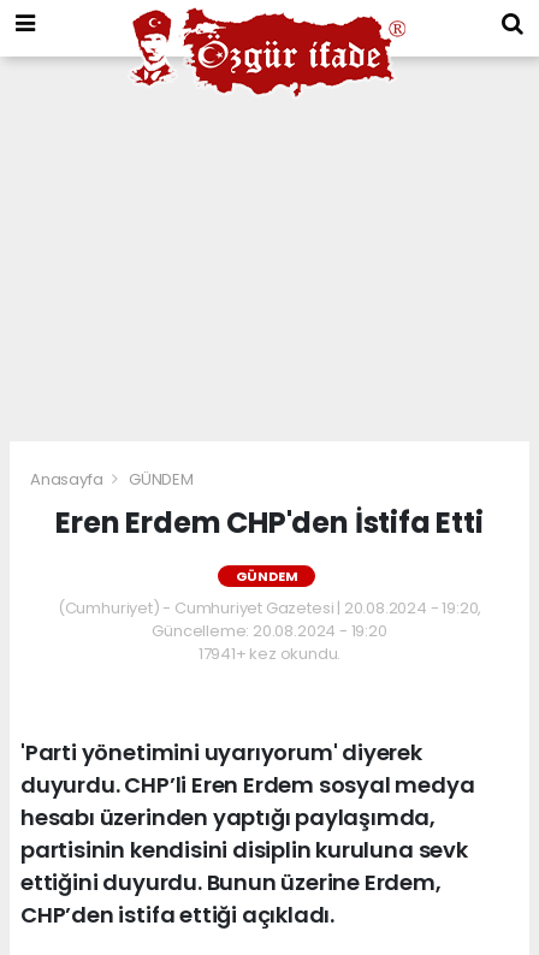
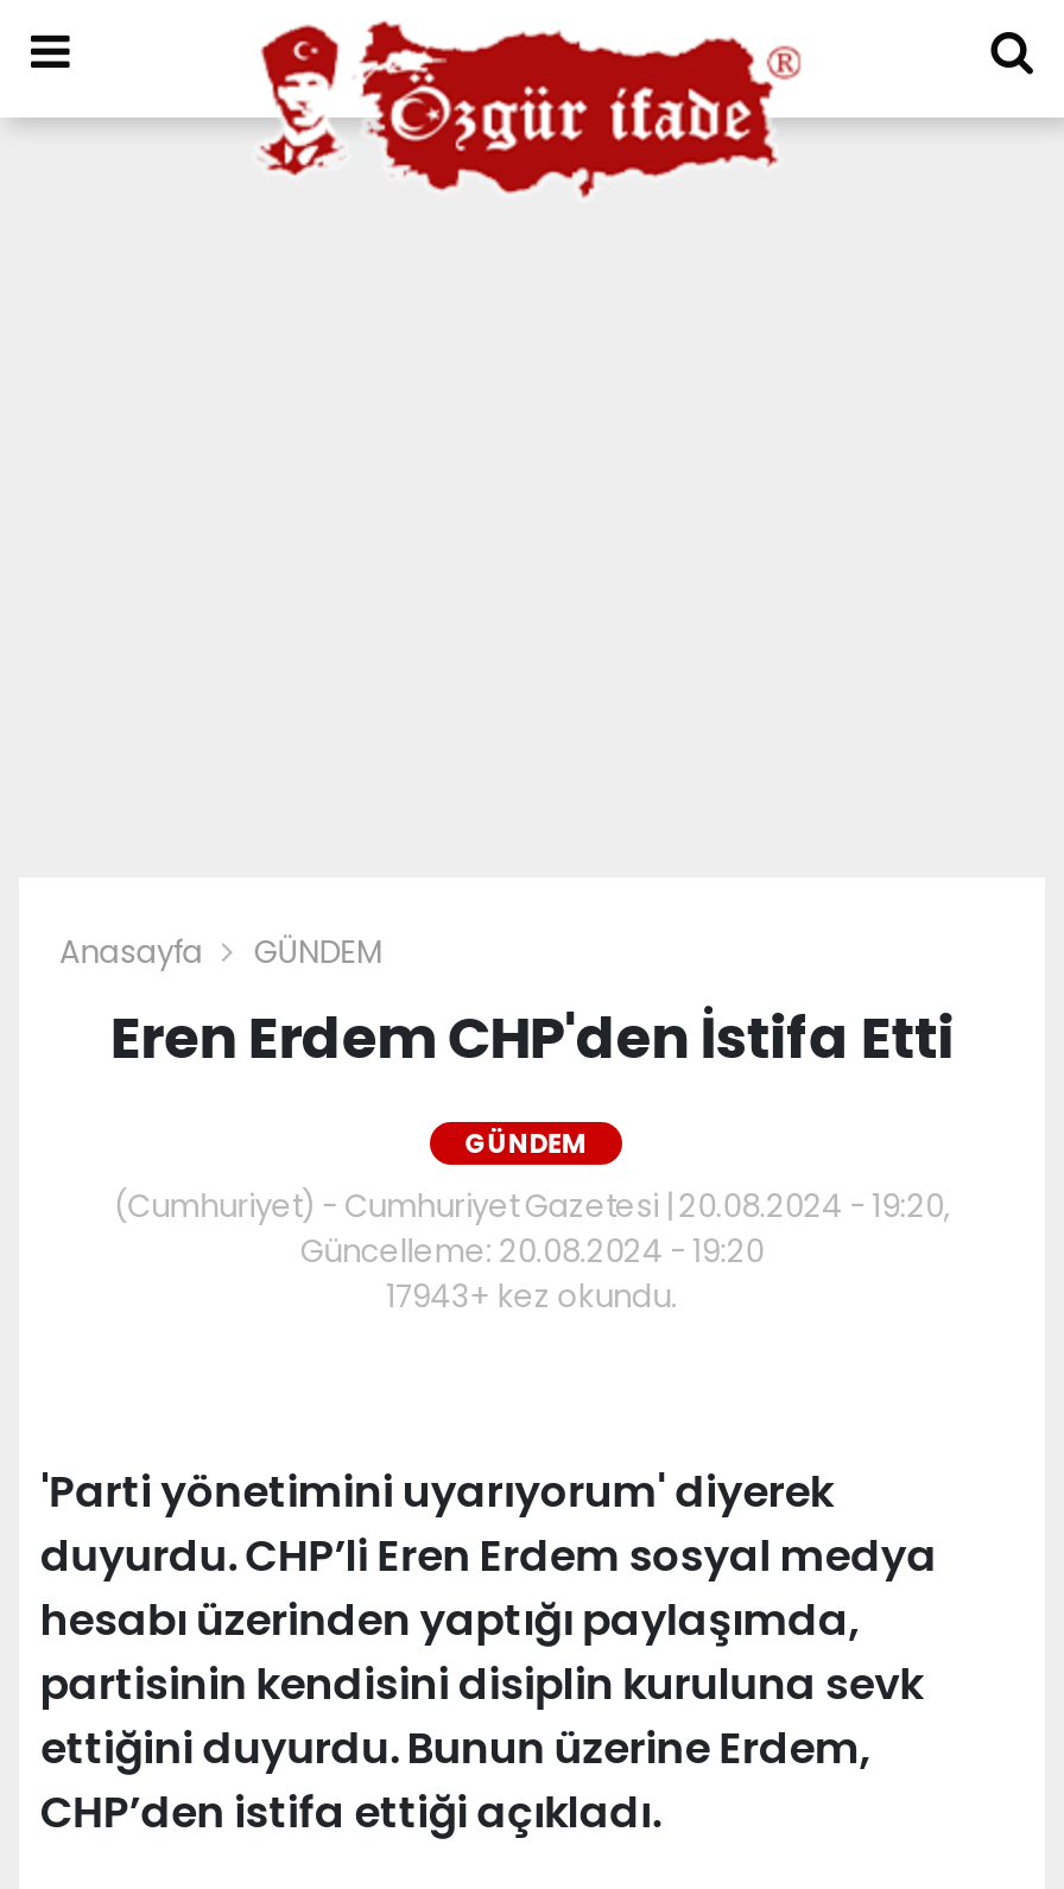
[198,642,341,665] 17941+ kez okundu. -> [386,1274,678,1319] 17943+ kez okundu.

